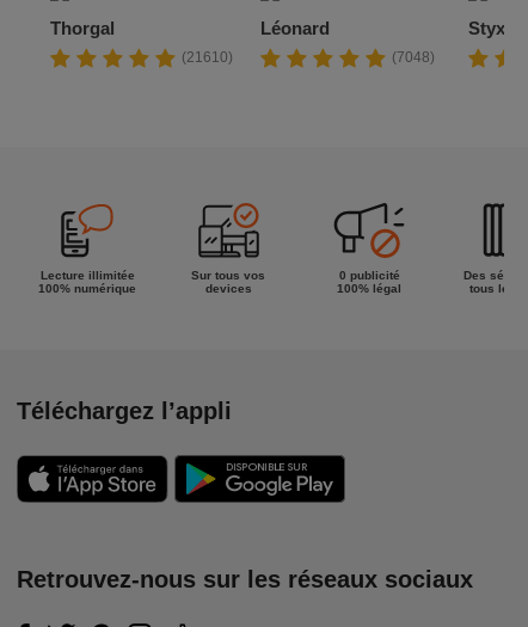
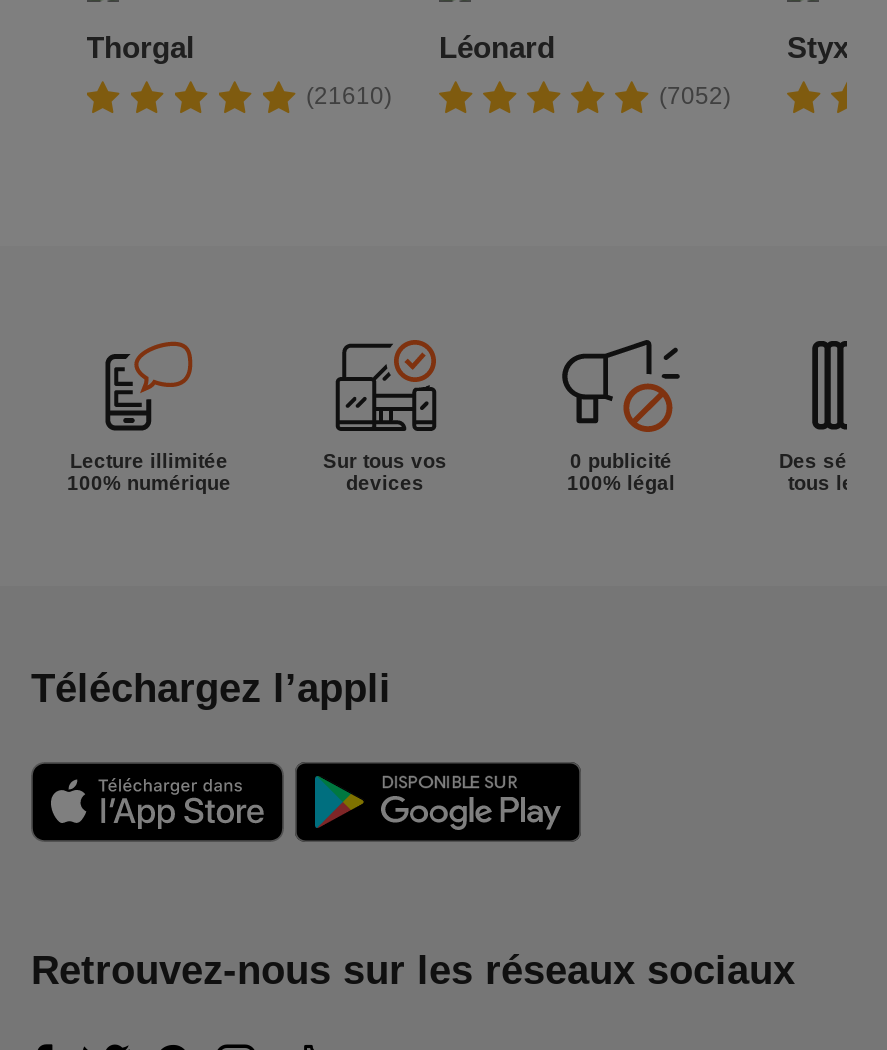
[392,49,435,66] (7048) -> [659,82,731,110] (7052)

